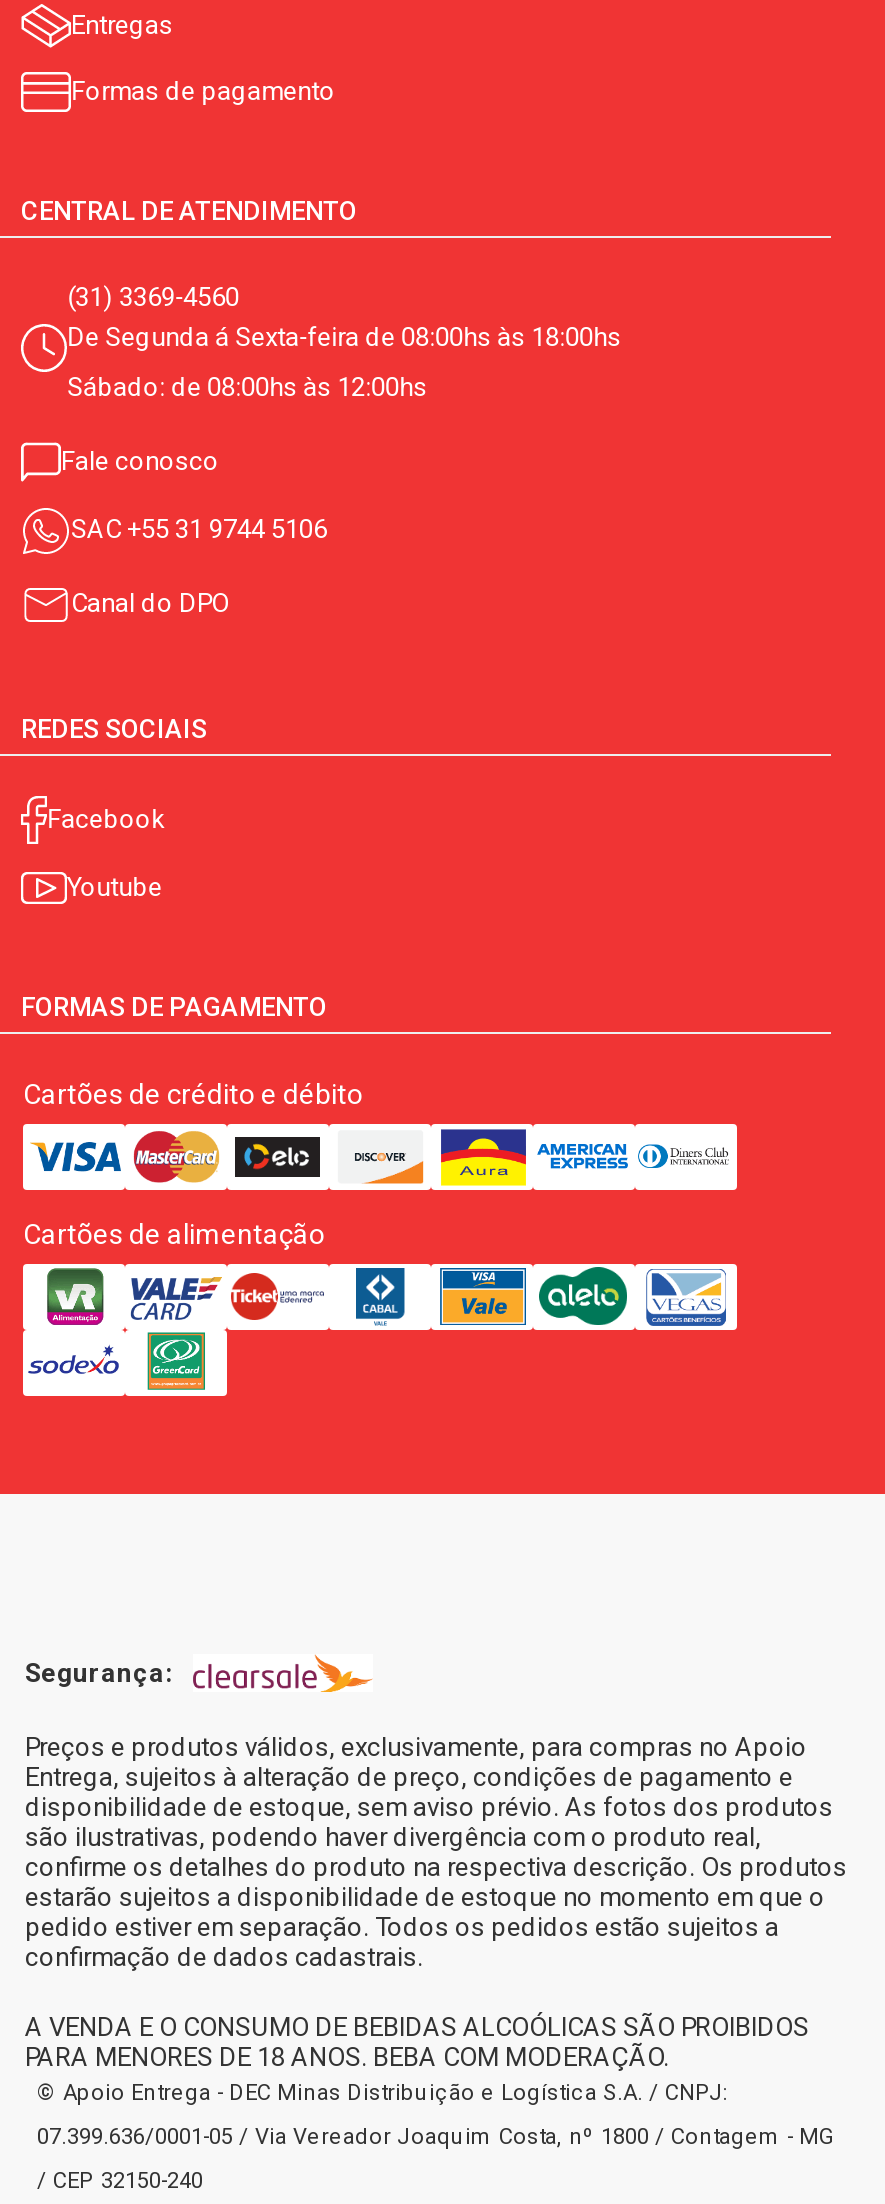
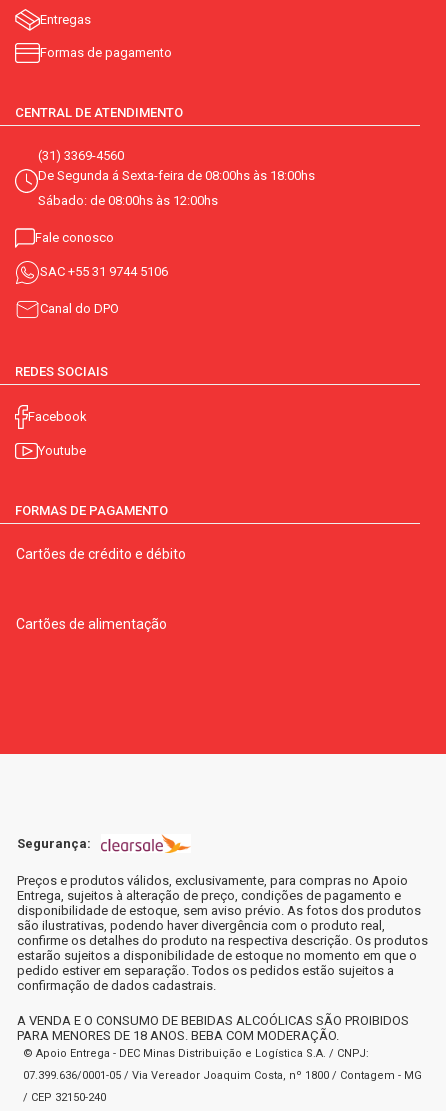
[21,1122,739,1192] [image] -> none
[21,1262,739,1398] [image] -> none

